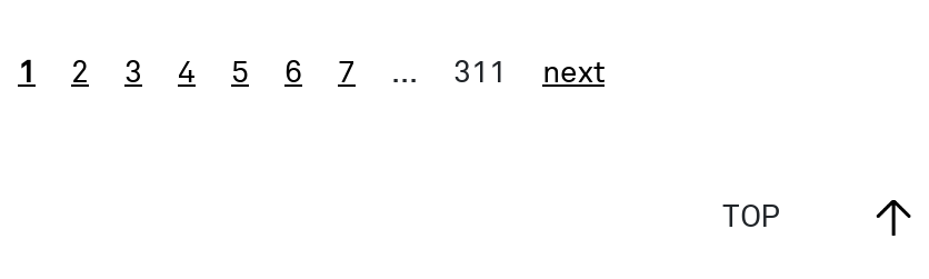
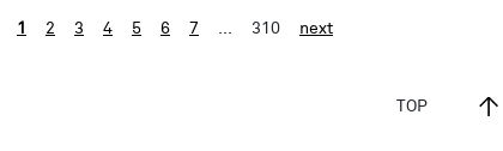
[453,59,507,90] 311 -> [251,21,280,38] 310

